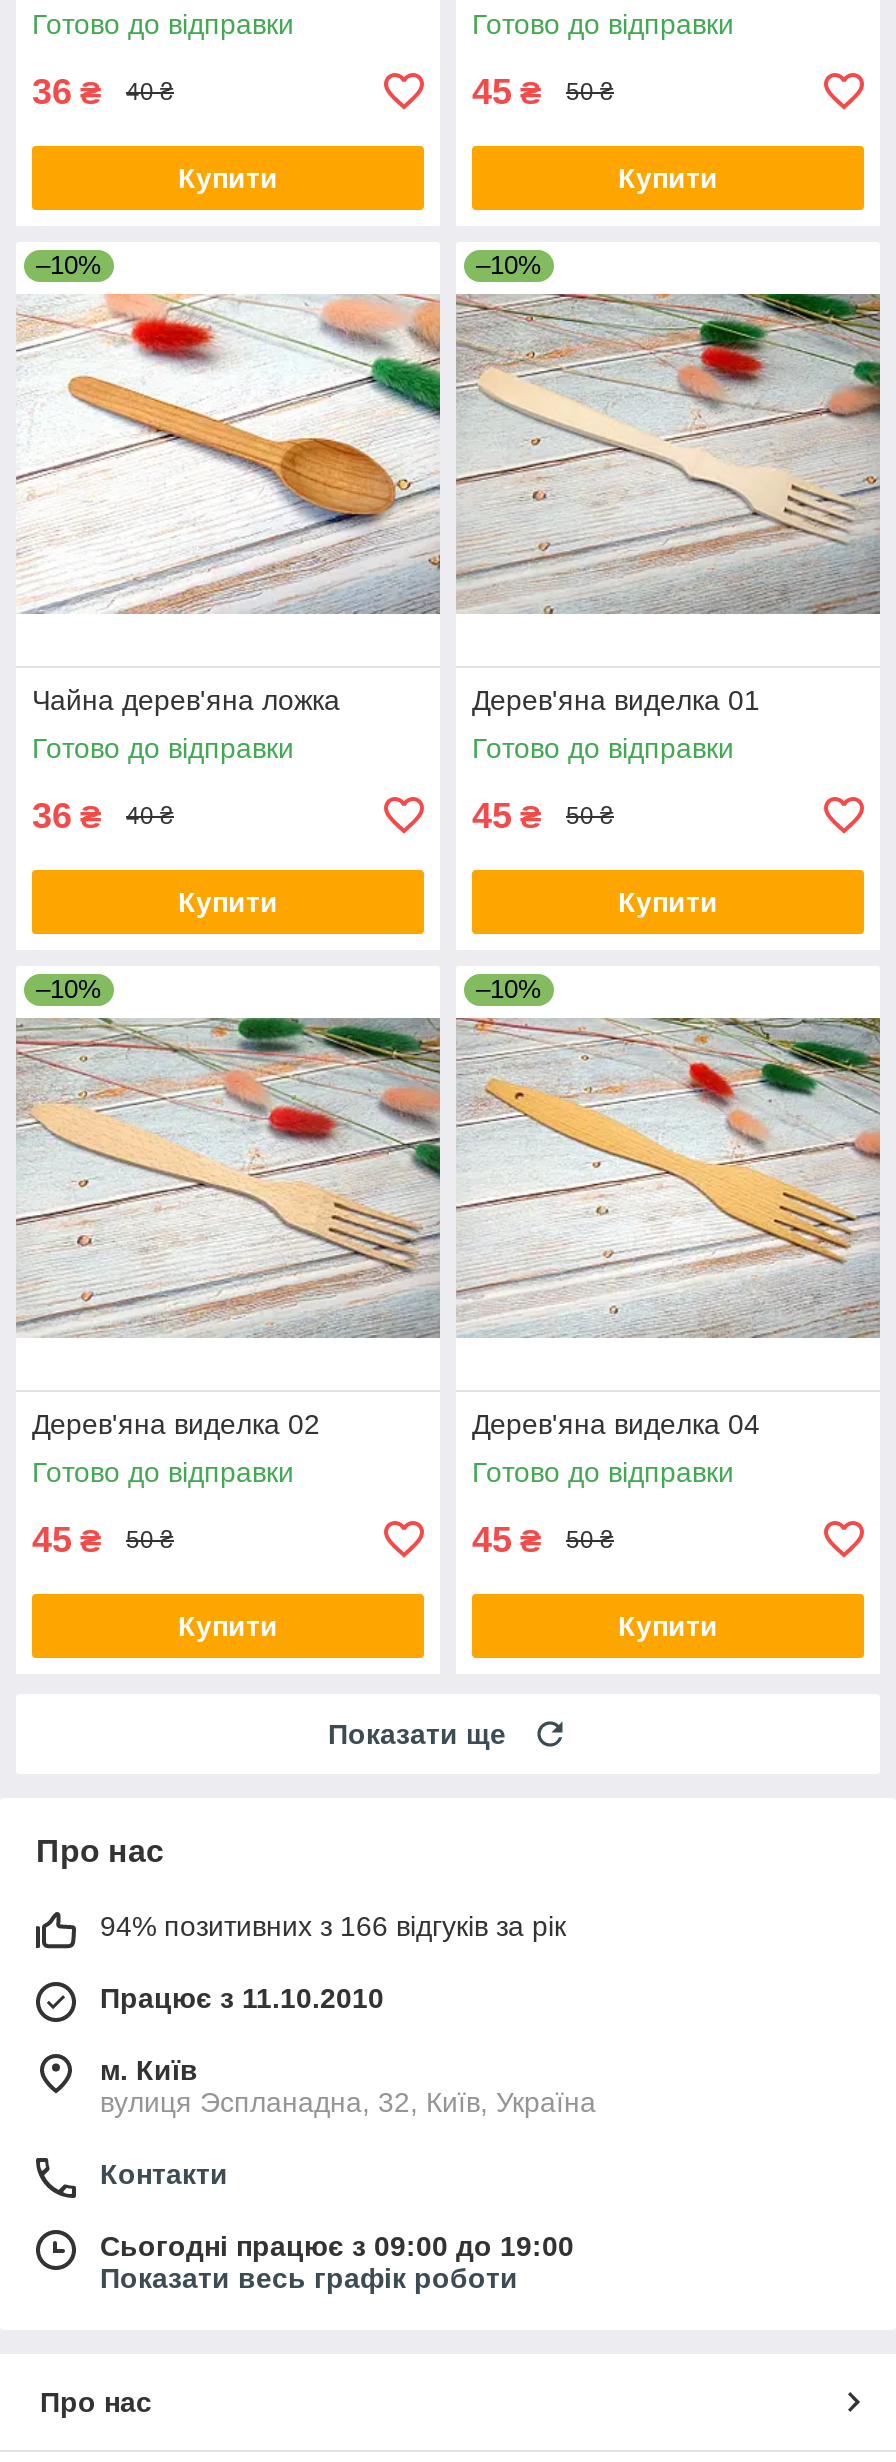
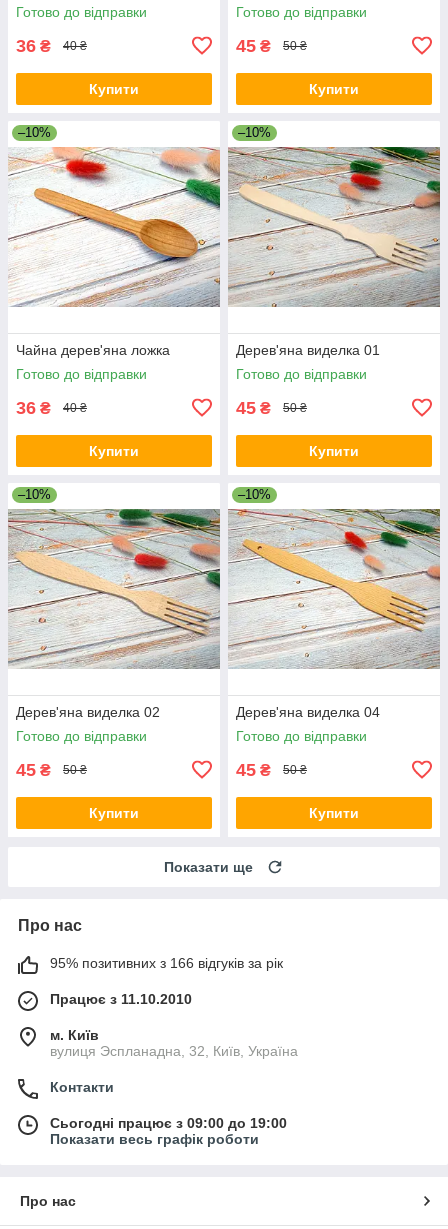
[100,1910,566,1942] 94% позитивних з 166 відгуків за рік -> [50,955,283,971] 95% позитивних з 166 відгуків за рік

